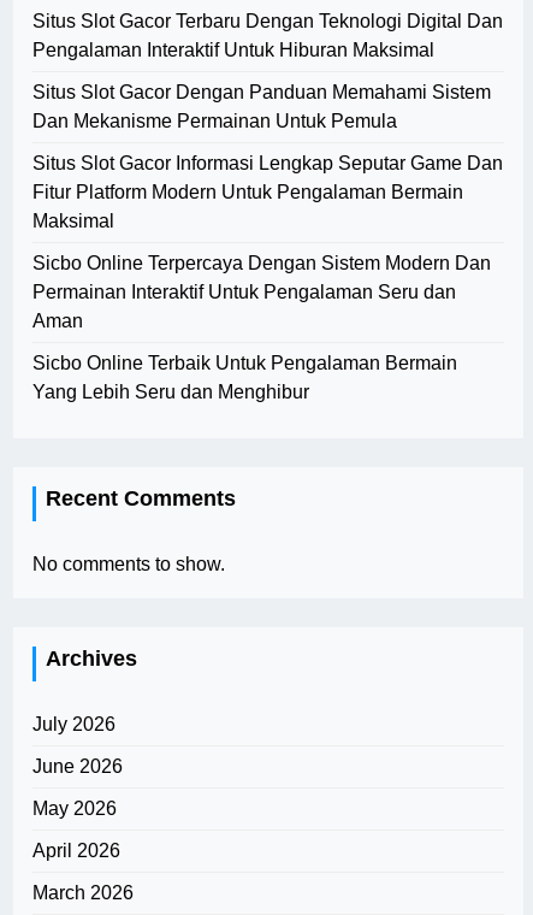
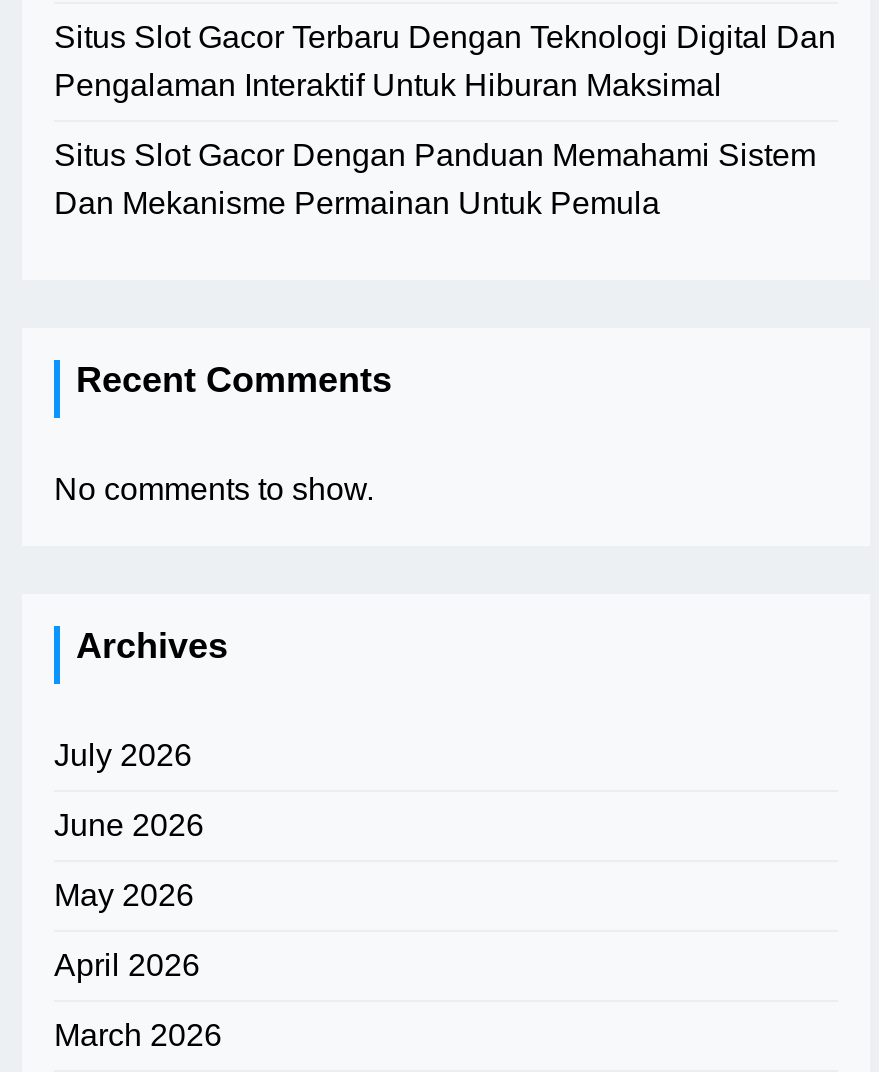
[32,153,503,402] Situs Slot Gacor Informasi Lengkap Seputar Game Dan | Fitur Platform Modern Untuk Pengalaman Bermain | Maksimal | Sicbo Online Terpercaya Dengan Sistem Modern Dan | Permainan Interaktif Untuk Pengalaman Seru dan | Aman | Sicbo Online Terbaik Untuk Pengalaman Bermain | Yang Lebih Seru dan Menghibur -> none

